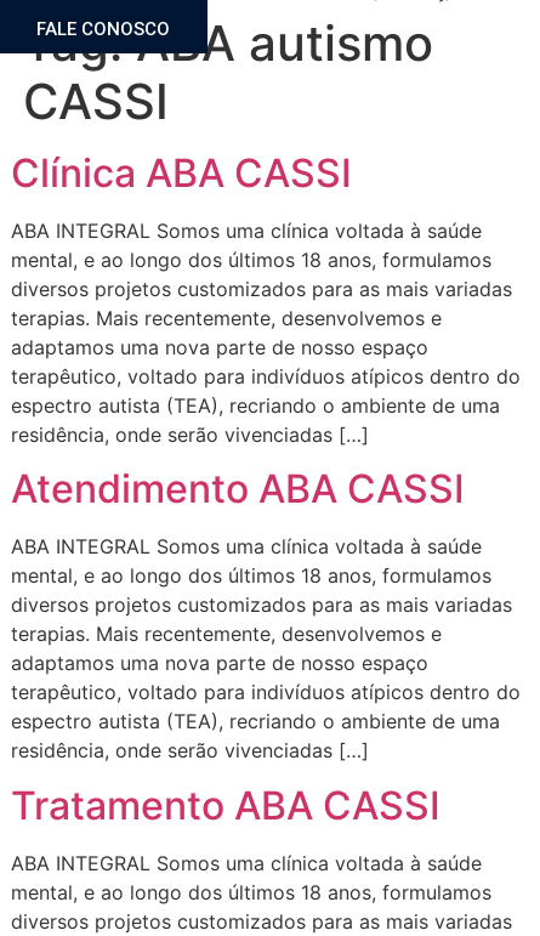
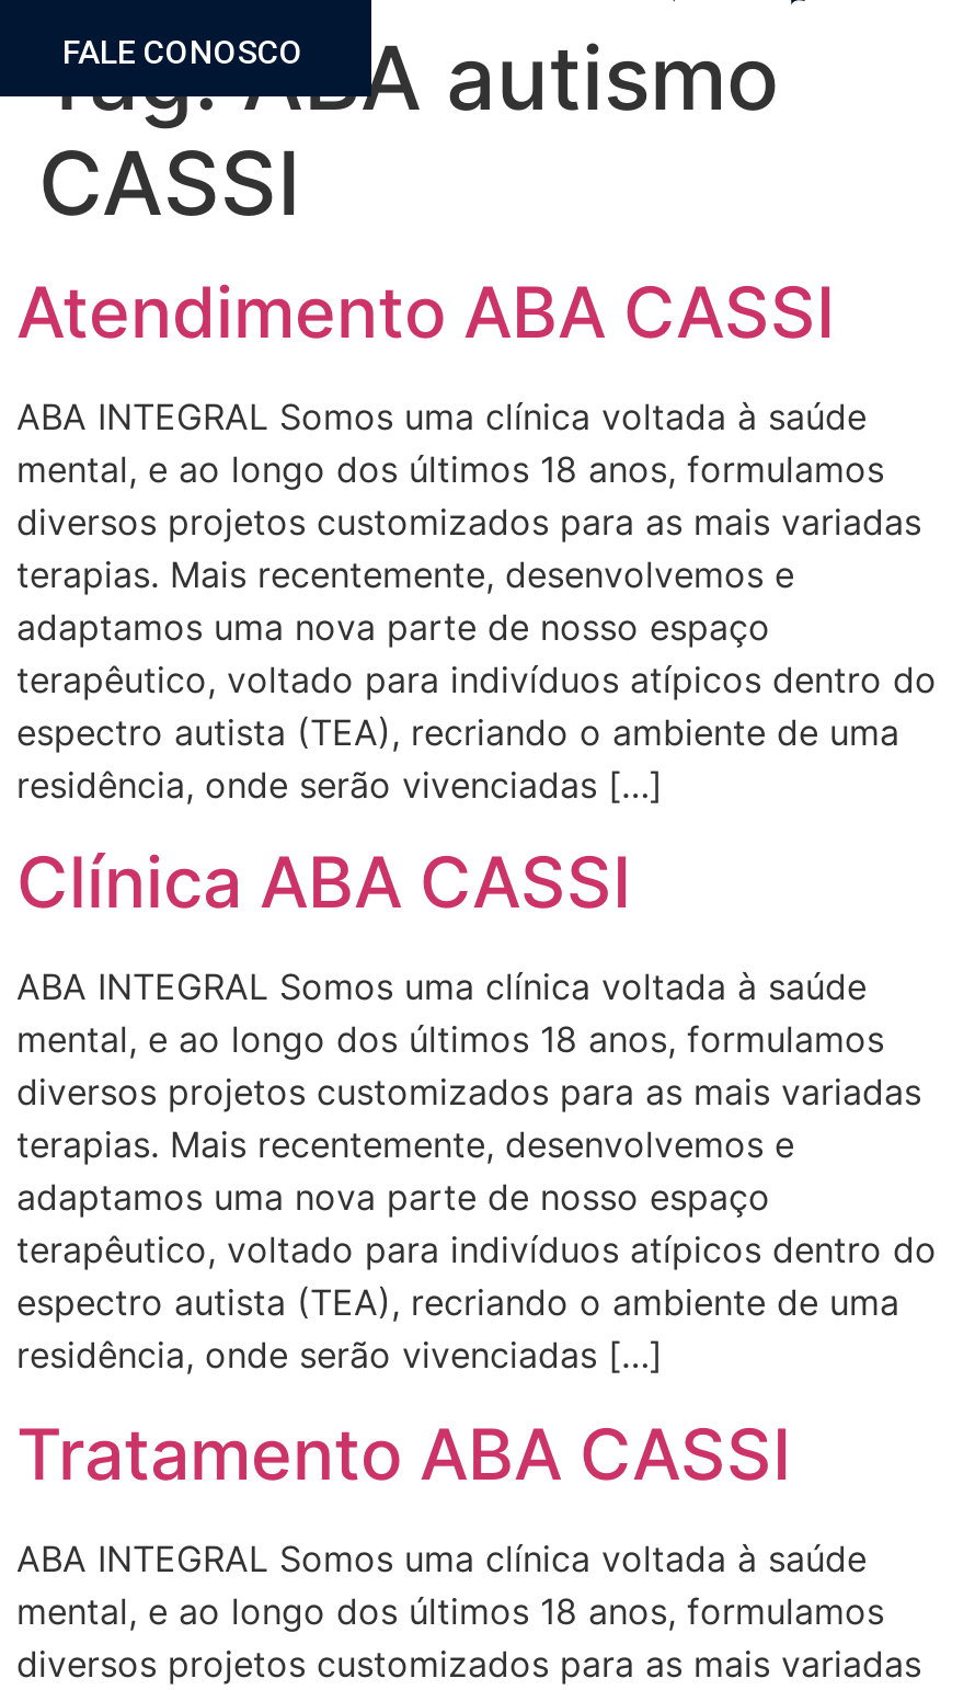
moved [11,149,352,197] -> [16,840,632,926]: Clínica ABA CASSI
moved [11,465,465,513] -> [16,270,836,355]: Atendimento ABA CASSI

